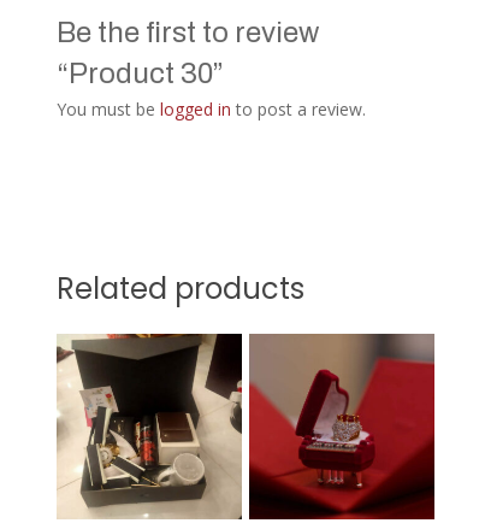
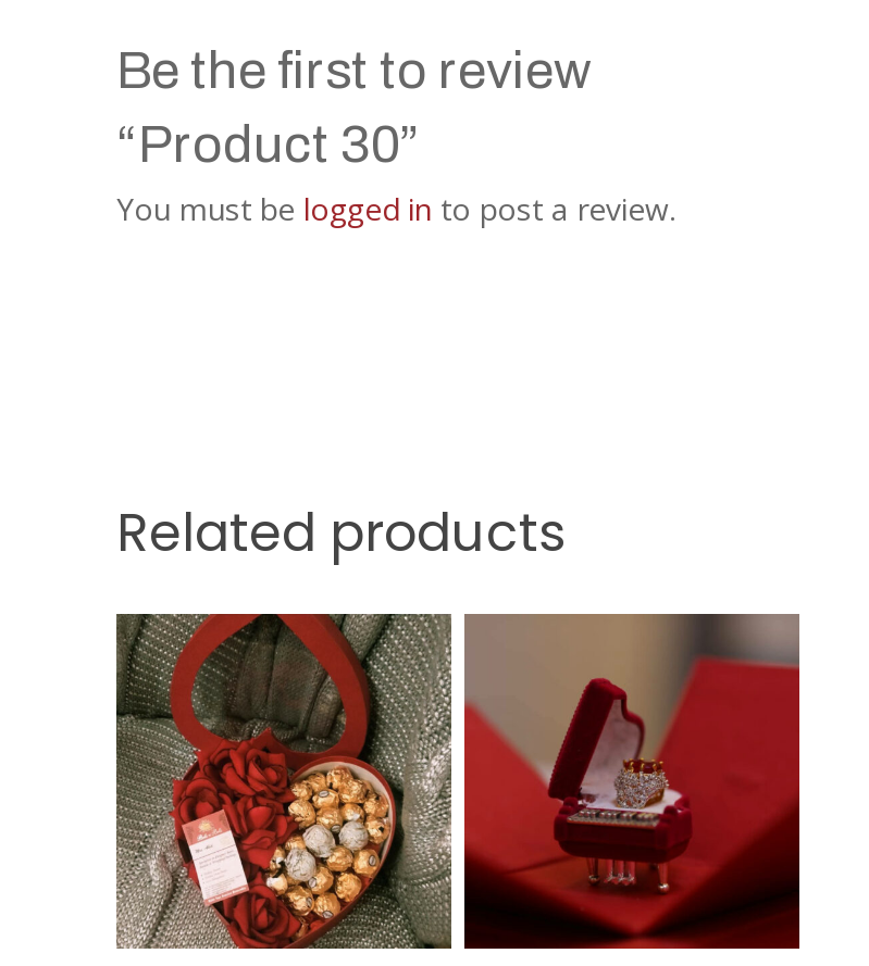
[57,333,243,519] [image] -> [114,612,454,951] [image]

